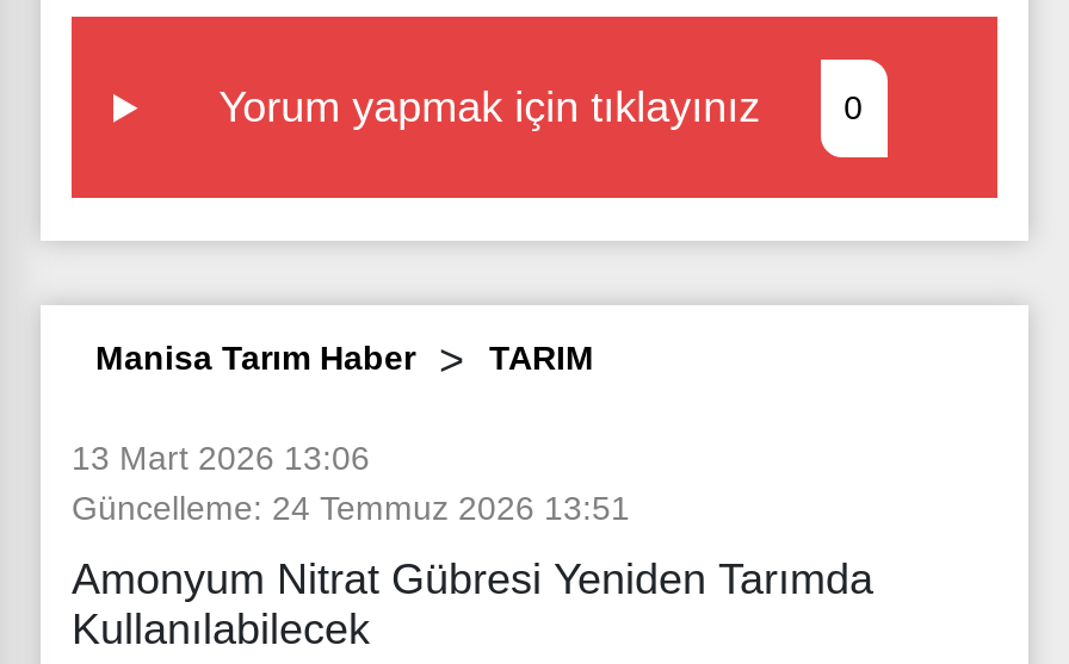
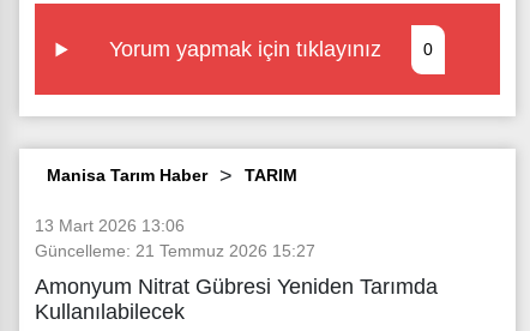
[72,488,630,526] Güncelleme: 24 Temmuz 2026 13:51 -> [35,241,315,260] Güncelleme: 21 Temmuz 2026 15:27

